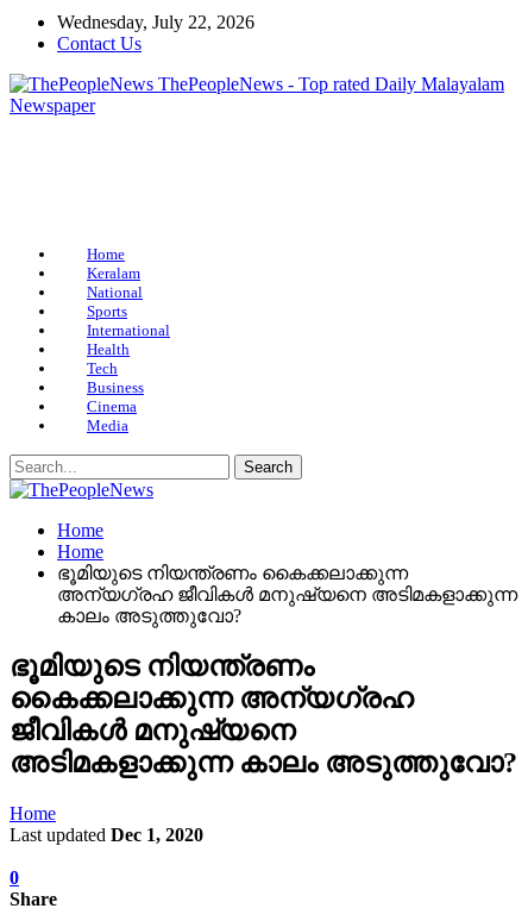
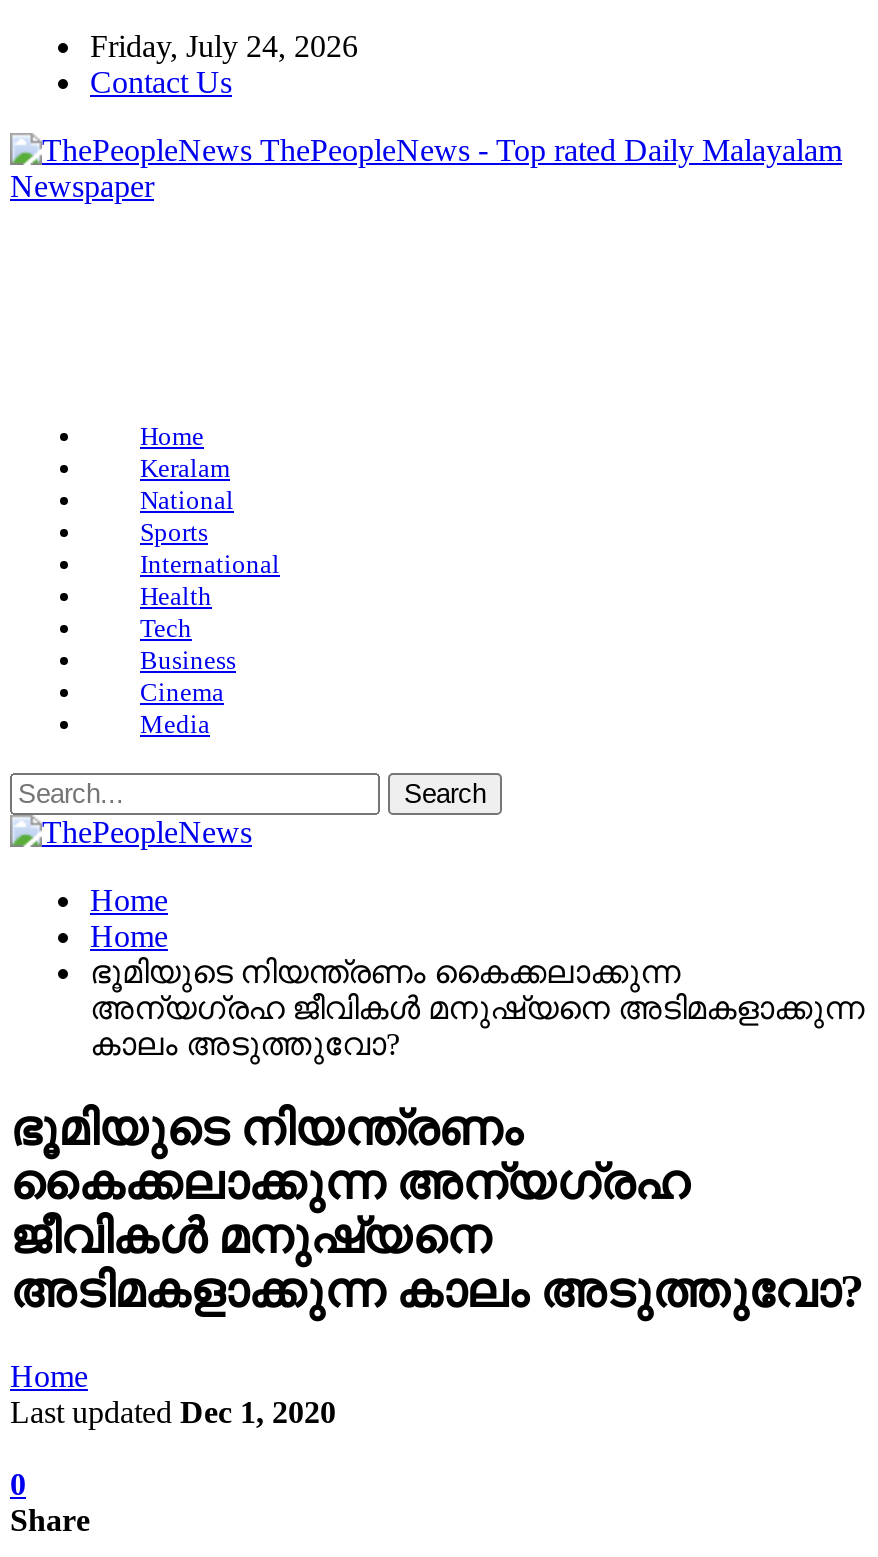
[57,12,254,32] Wednesday, July 22, 2026 -> [90,29,358,63] Friday, July 24, 2026

